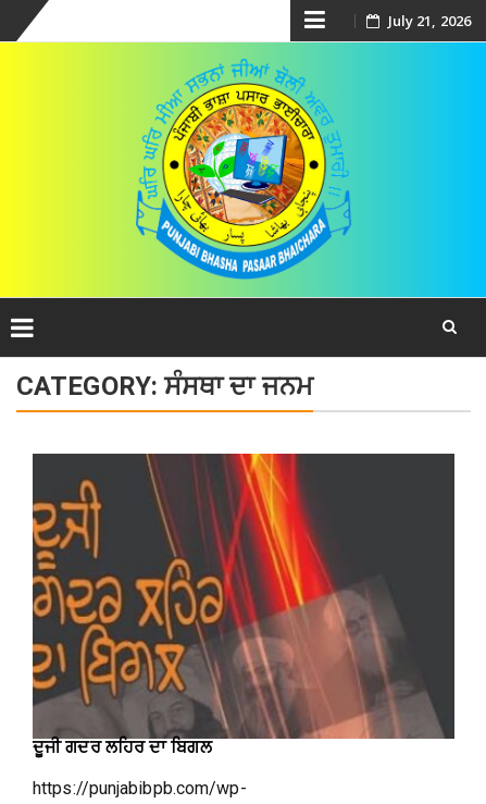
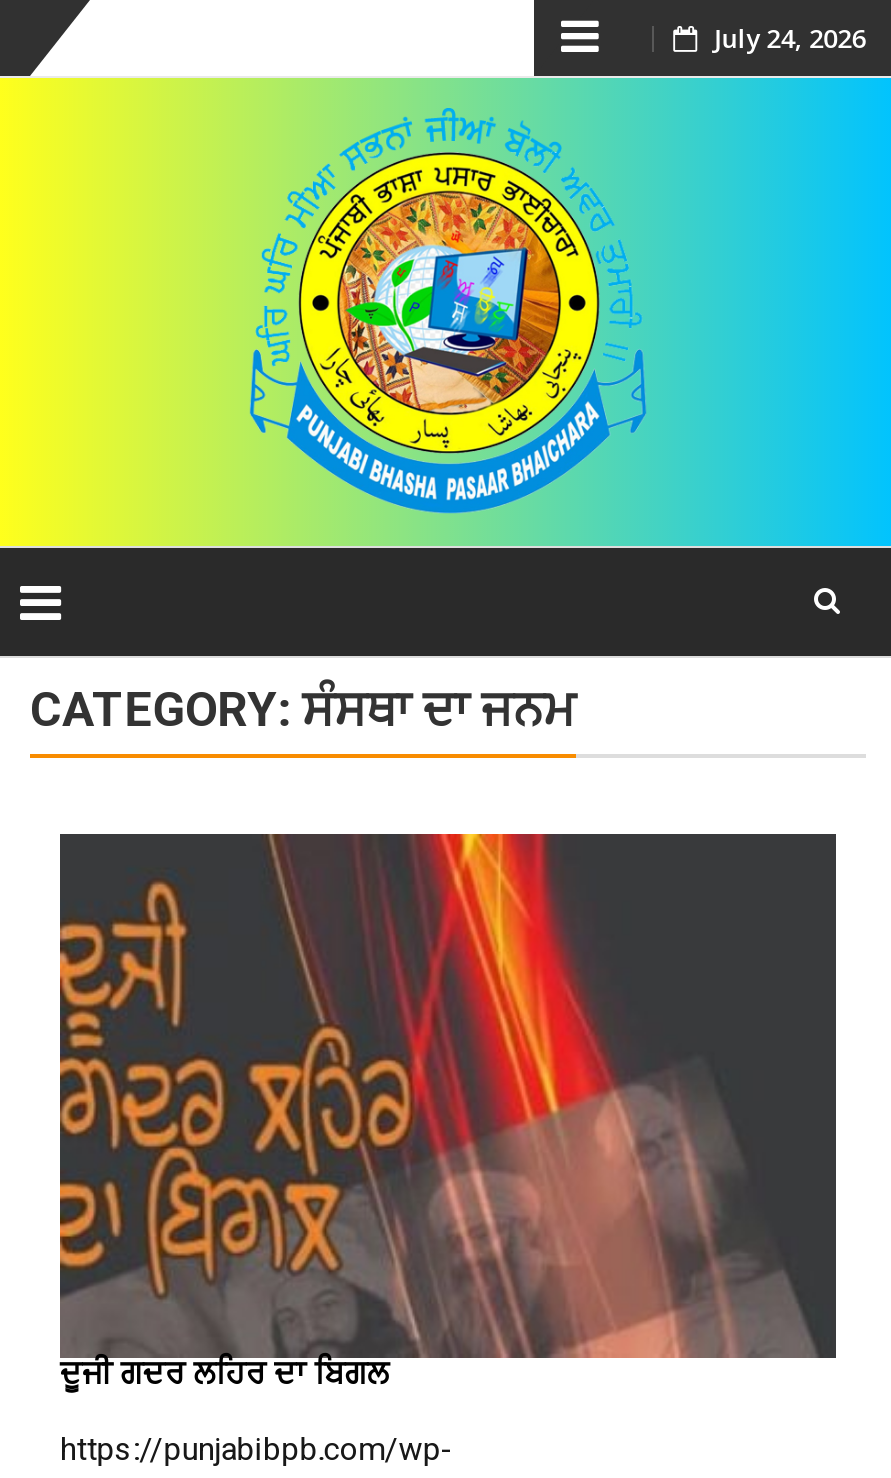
[388,11,471,30] July 21, 2026 -> [713,20,866,56] July 24, 2026

